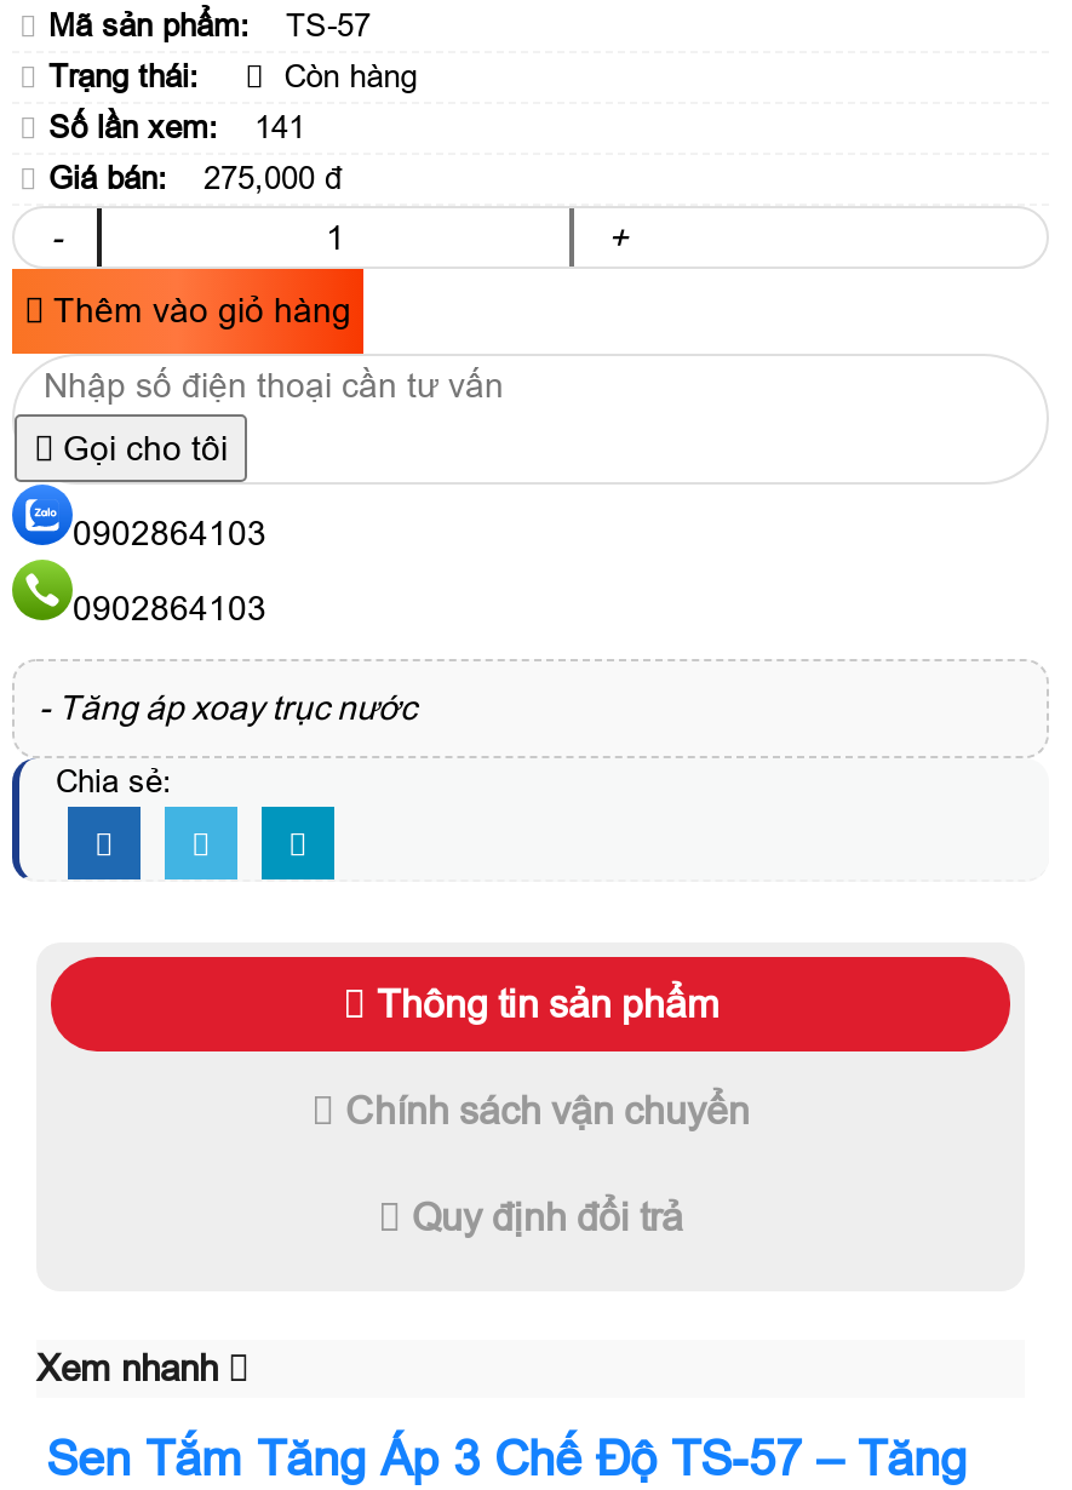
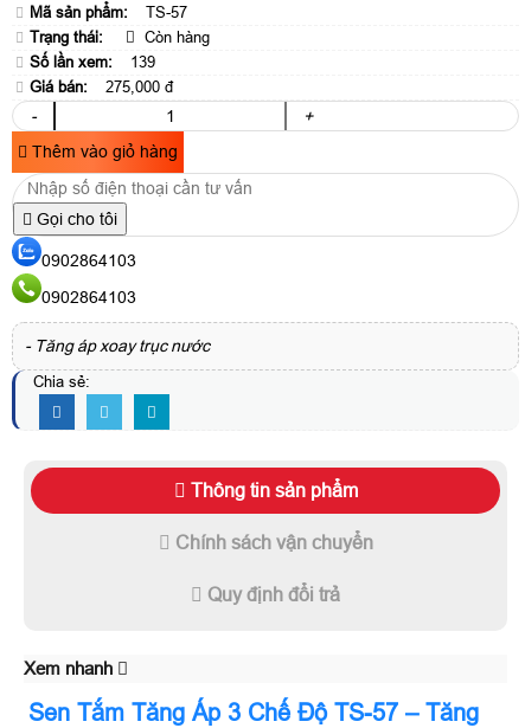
[48,109,305,145] Số lần xem: 141 -> [30,53,155,71] Số lần xem: 139

